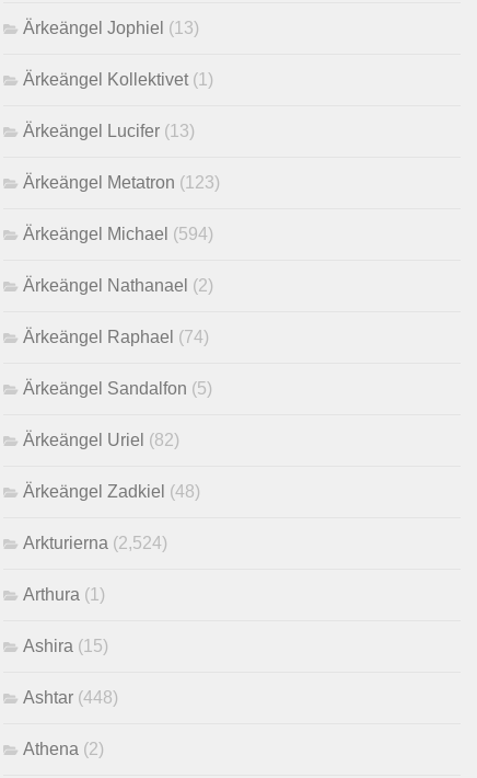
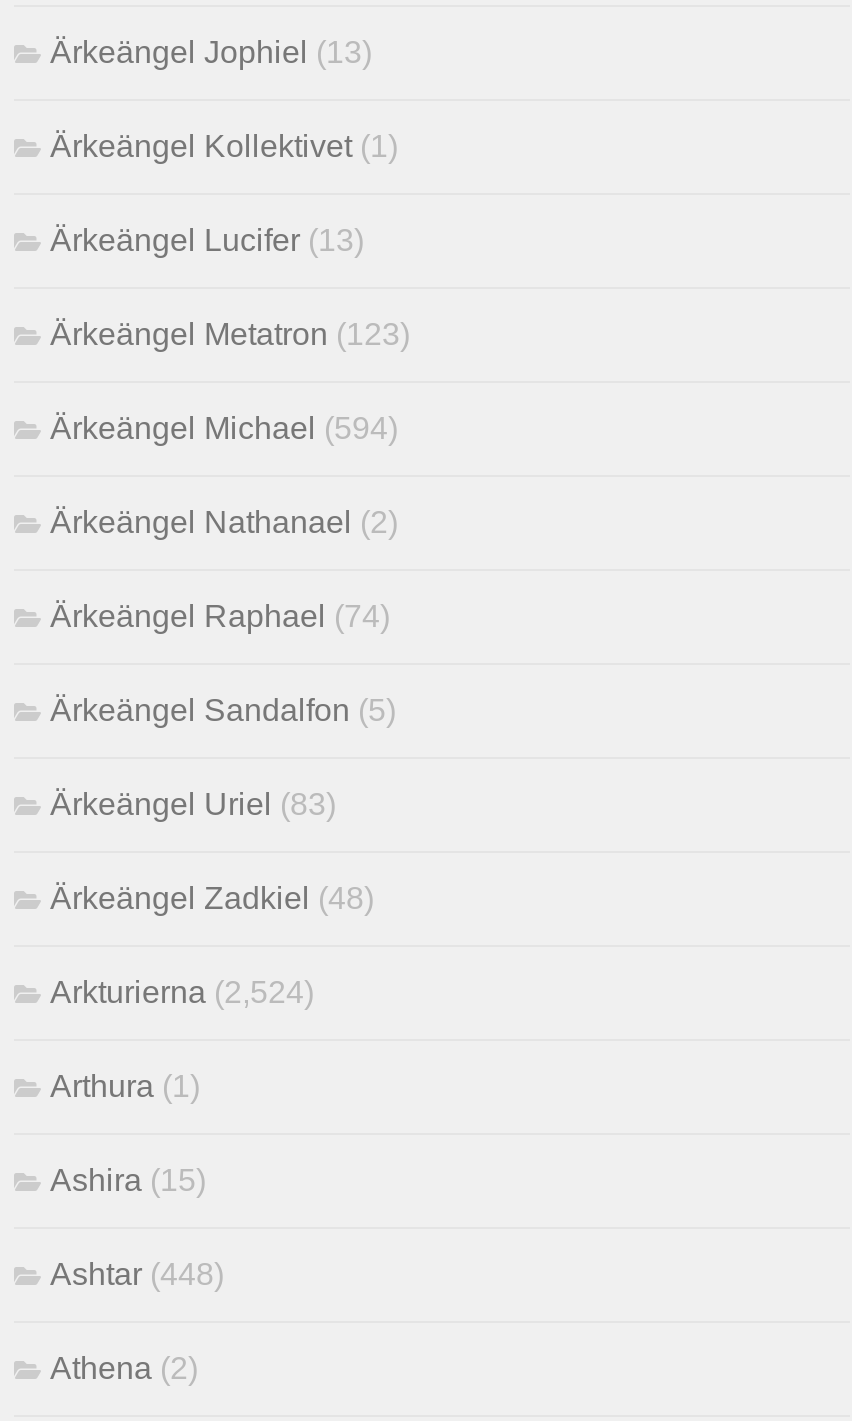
[23,431,179,450] Ärkeängel Uriel (82) -> [50,787,336,821] Ärkeängel Uriel (83)

